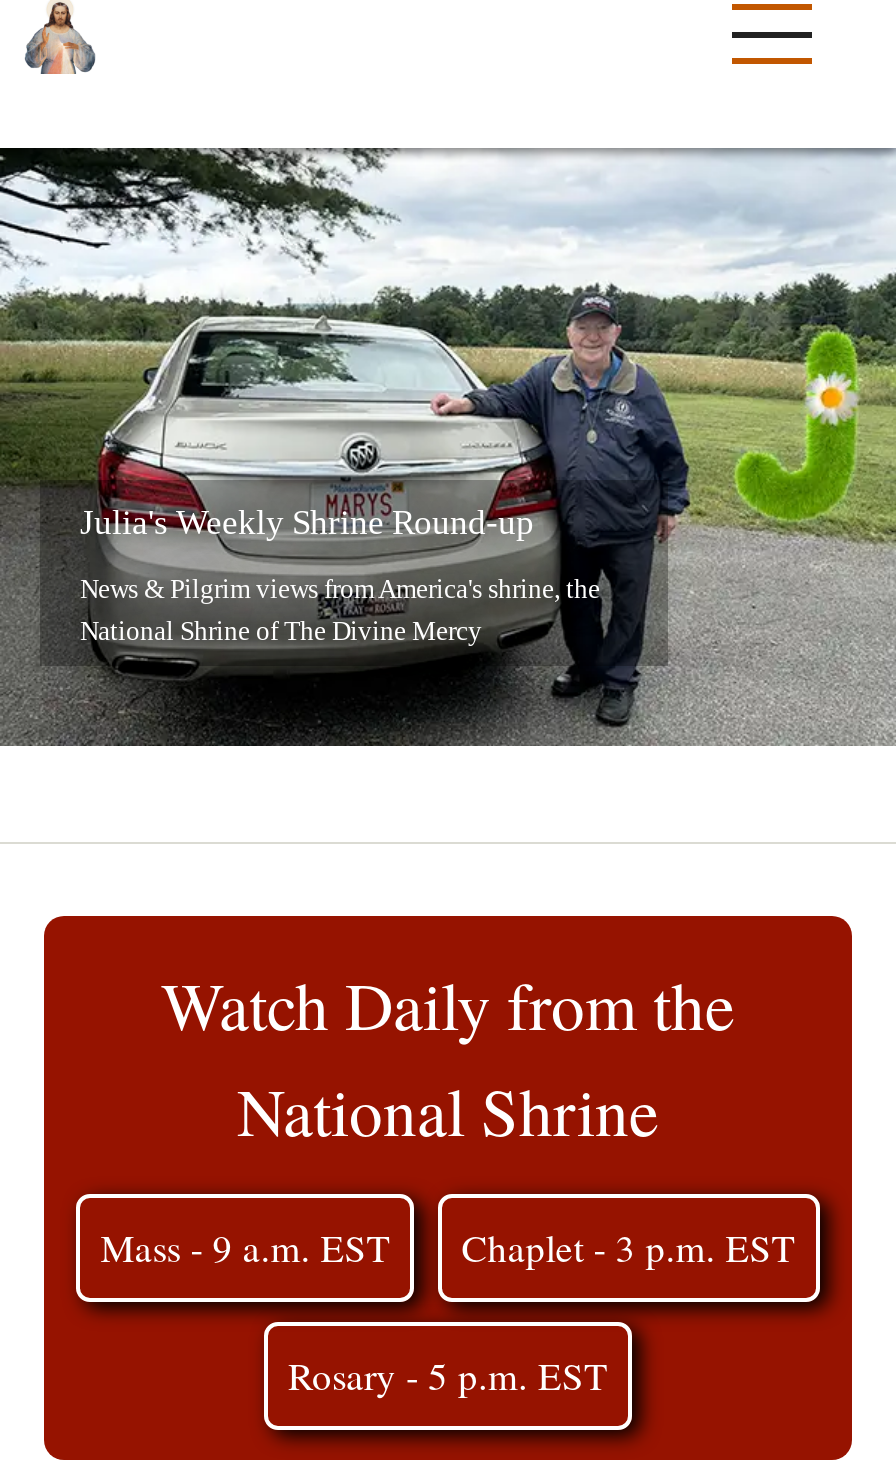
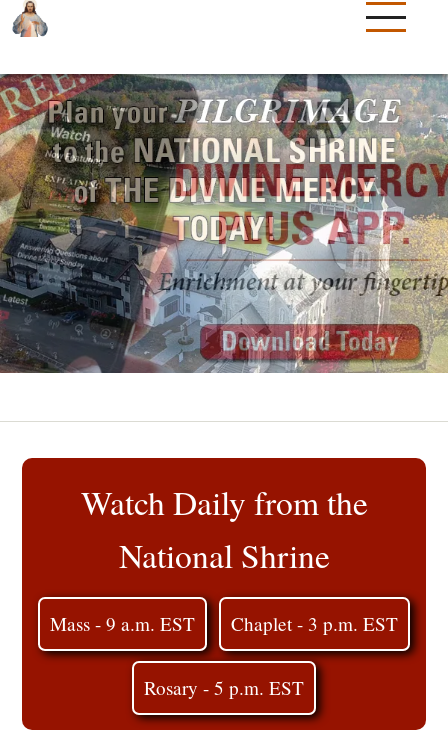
[6,148,890,746] [image] -> [3,73,445,373] [image]

